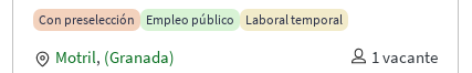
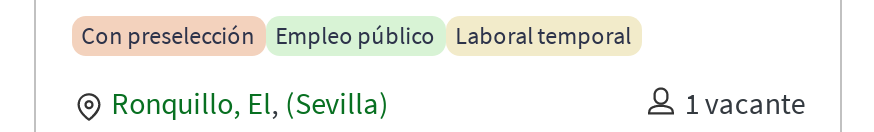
[55,46,174,67] Motril, (Granada) -> [111,85,389,123] Ronquillo, El, (Sevilla)

